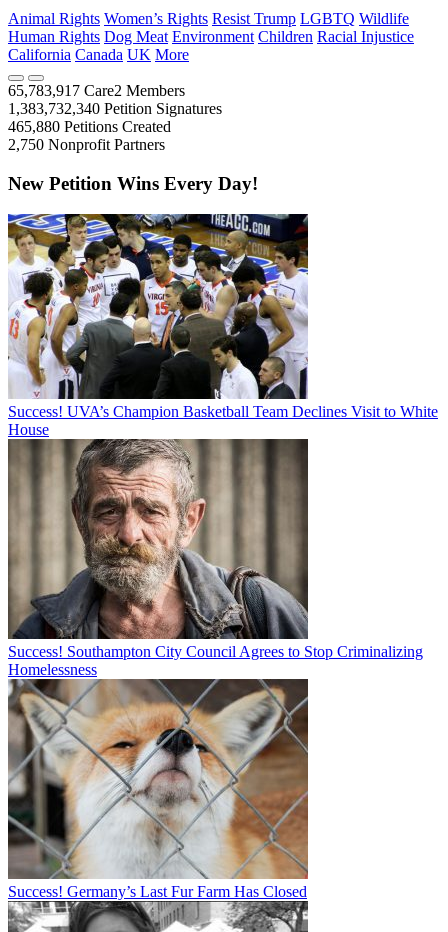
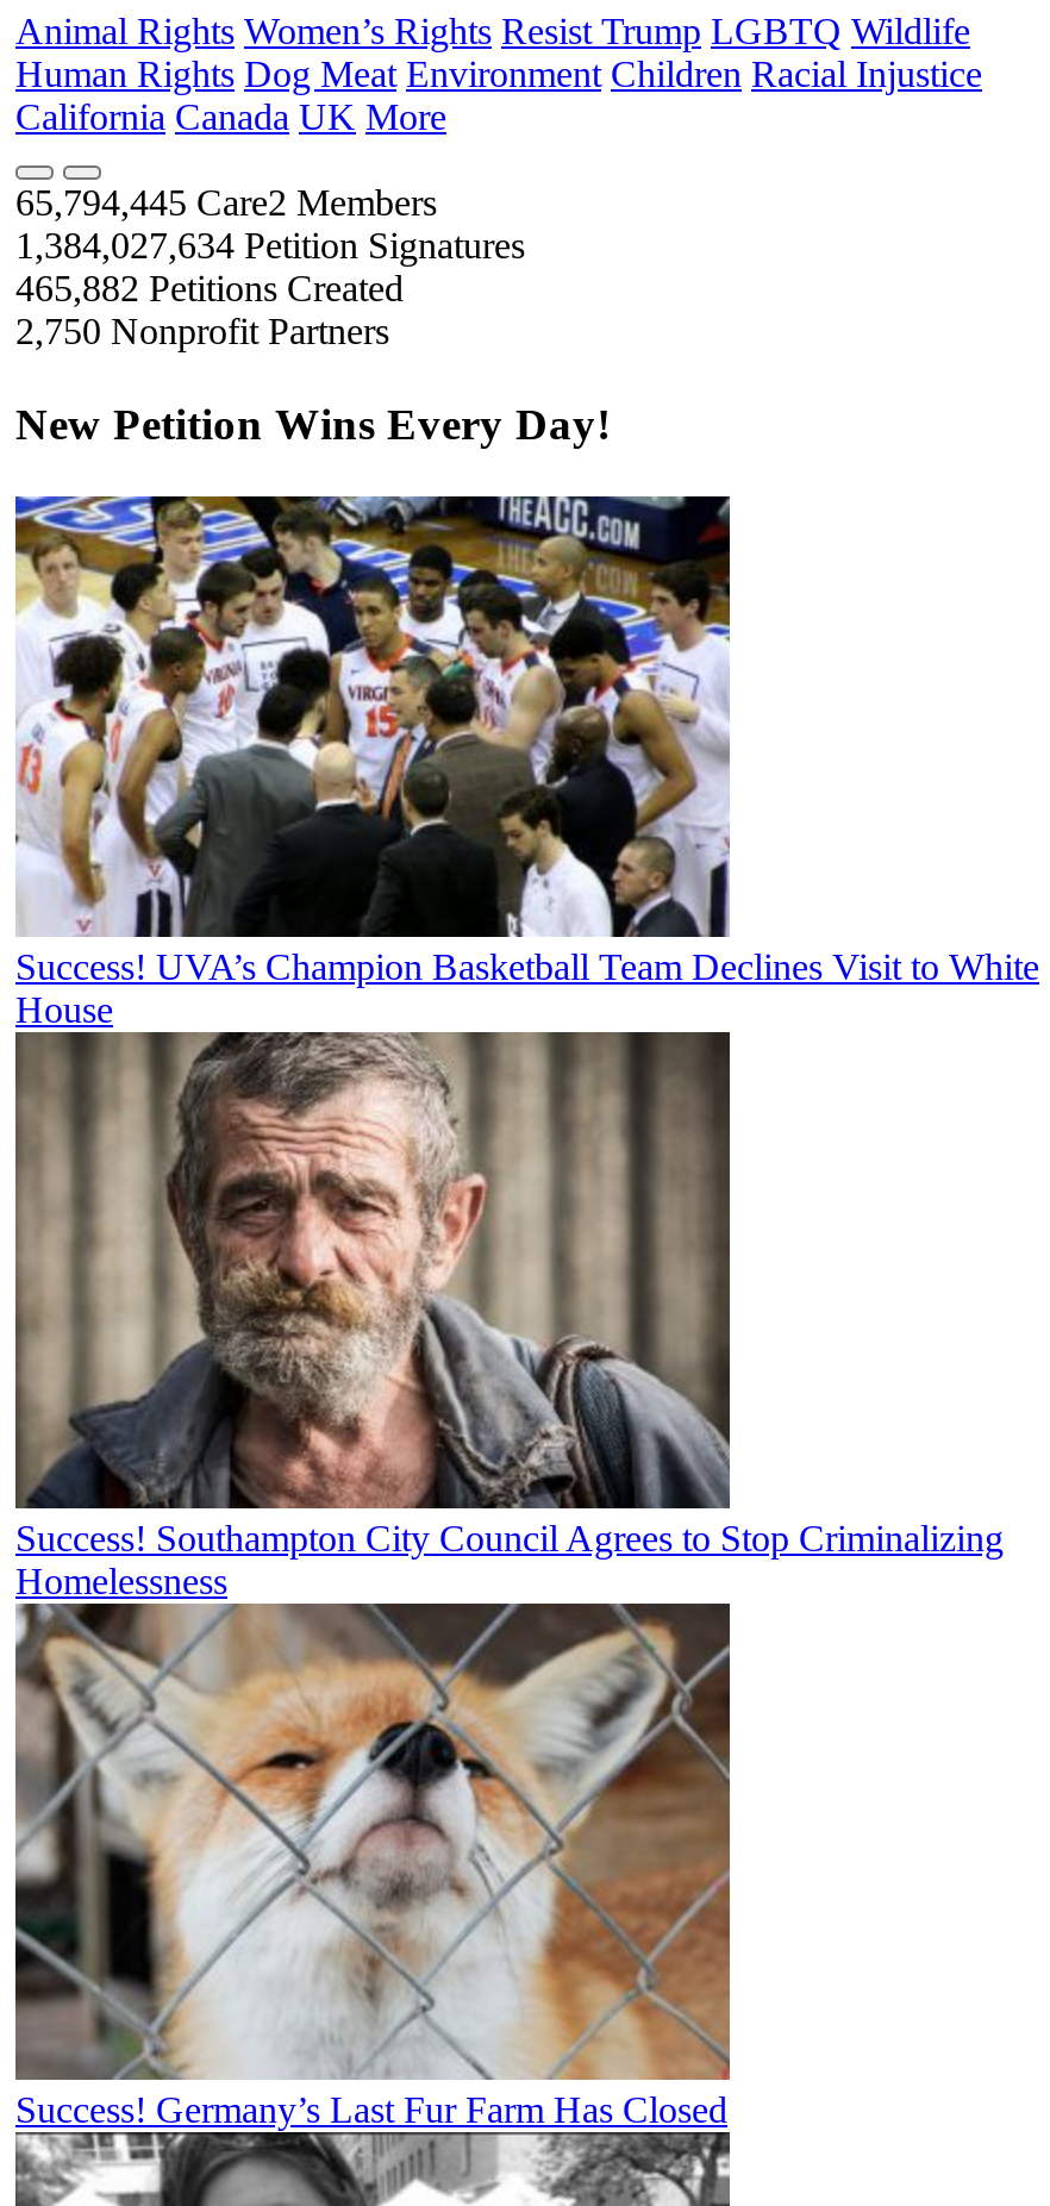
[8,82,185,99] 65,783,917 Care2 Members -> [15,183,437,224] 65,794,445 Care2 Members
[8,100,222,117] 1,383,732,340 Petition Signatures -> [15,226,525,266] 1,384,027,634 Petition Signatures
[8,118,171,135] 465,880 Petitions Created -> [15,269,404,309] 465,882 Petitions Created

